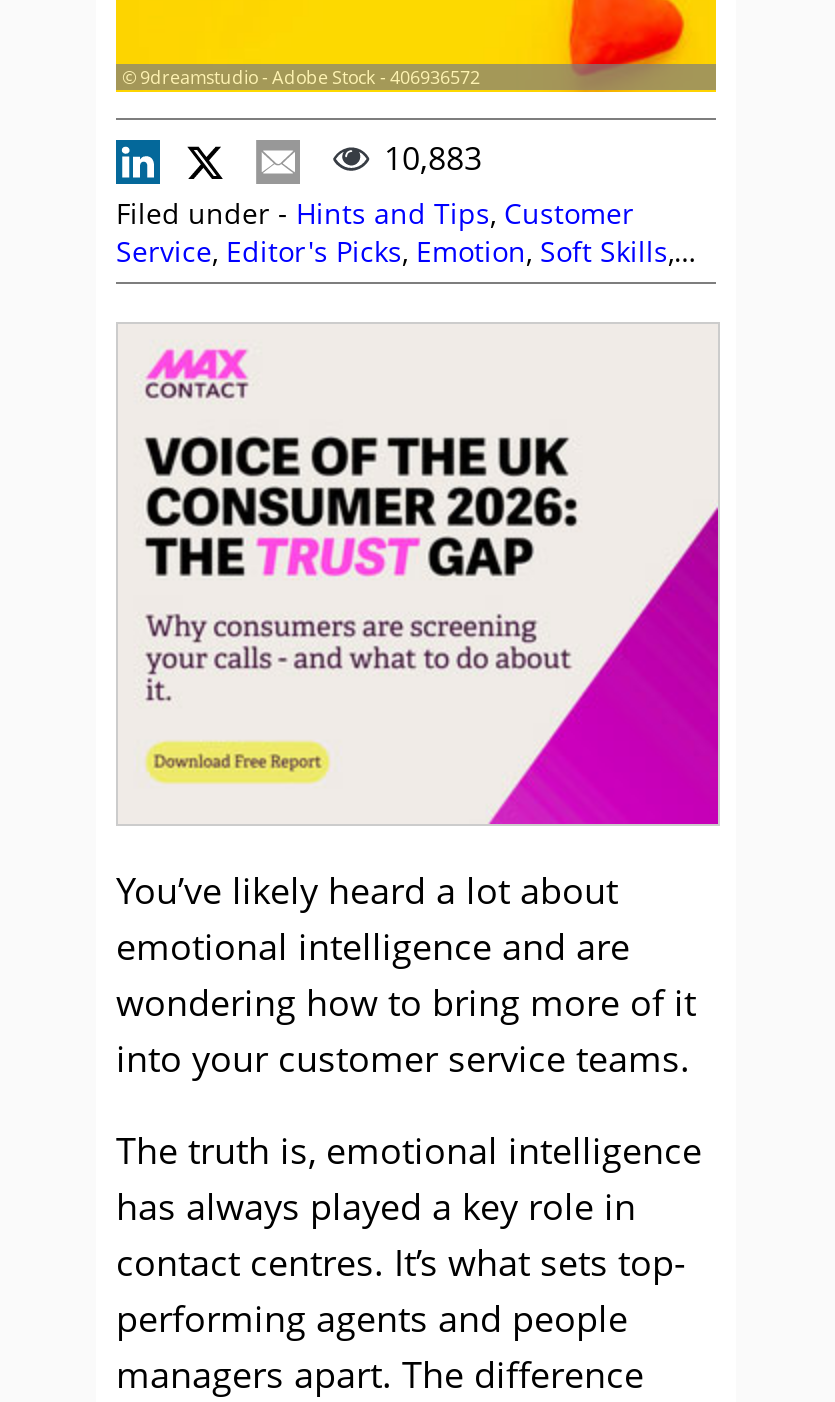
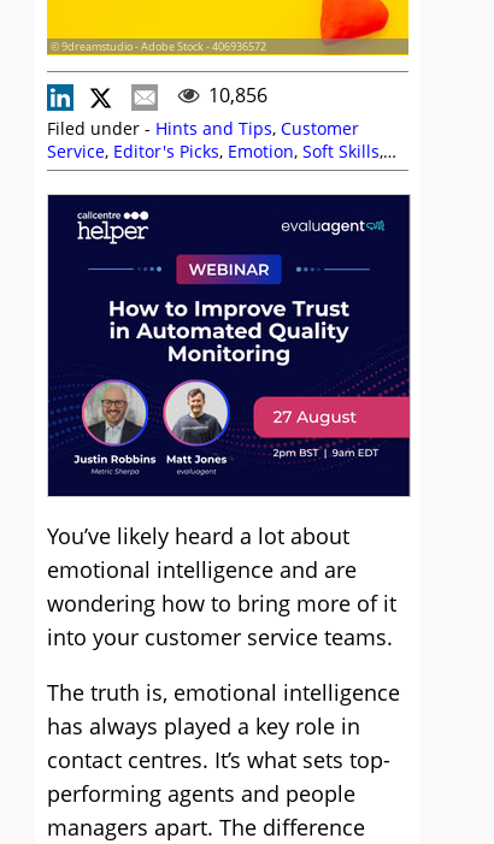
[384,136,482,180] 10,883 -> [208,82,267,108] 10,856
[118,324,720,826] [image] -> [47,194,411,497] [image]

